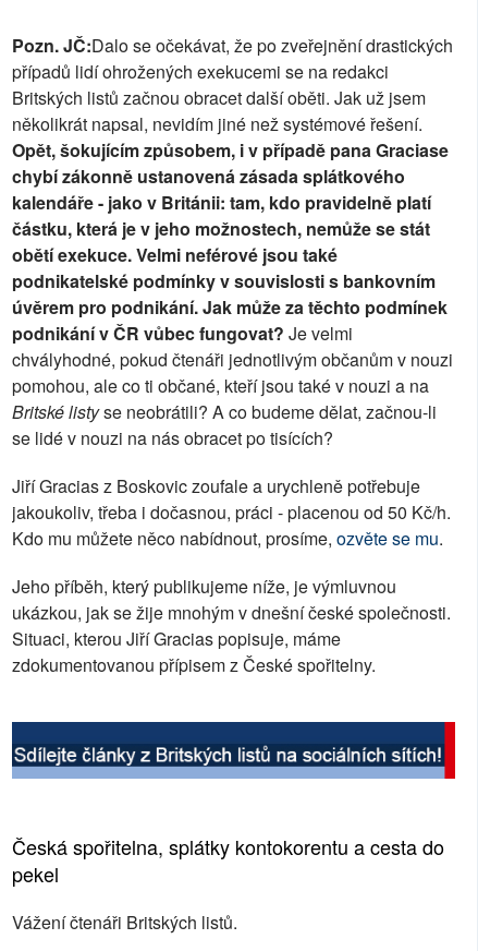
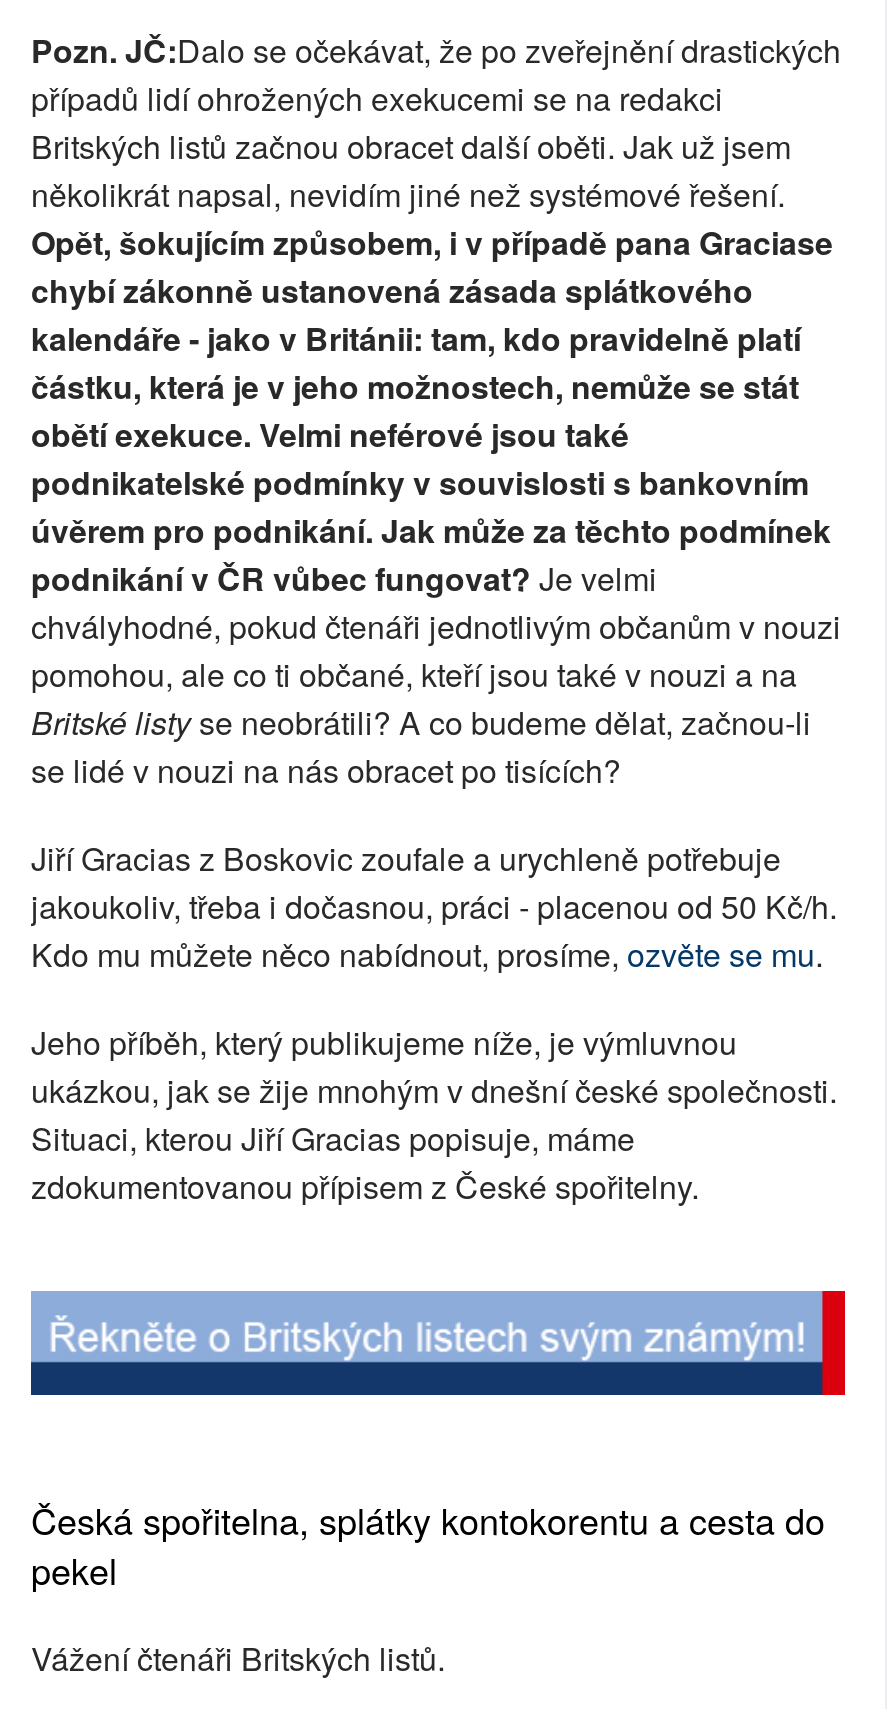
[12,721,446,779] [image] -> [31,1289,827,1395] [image]

